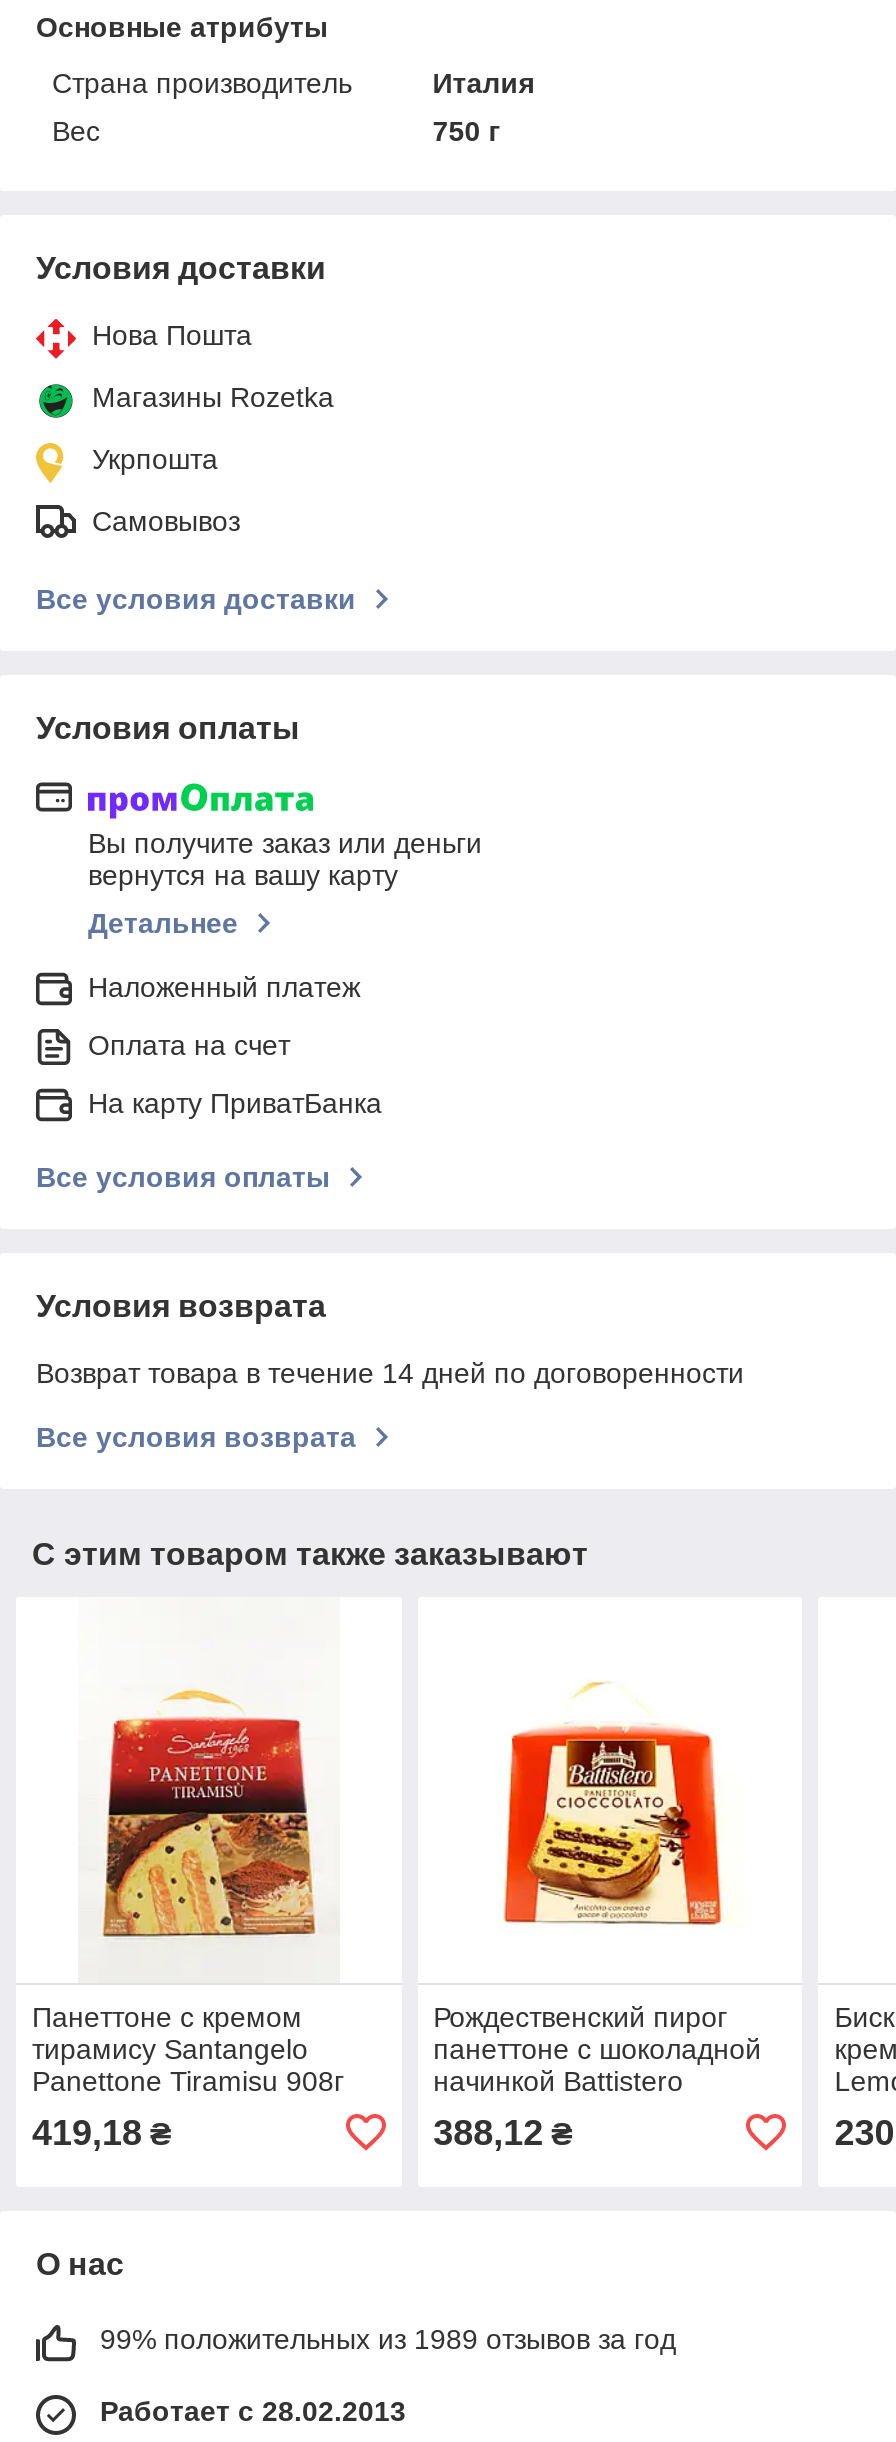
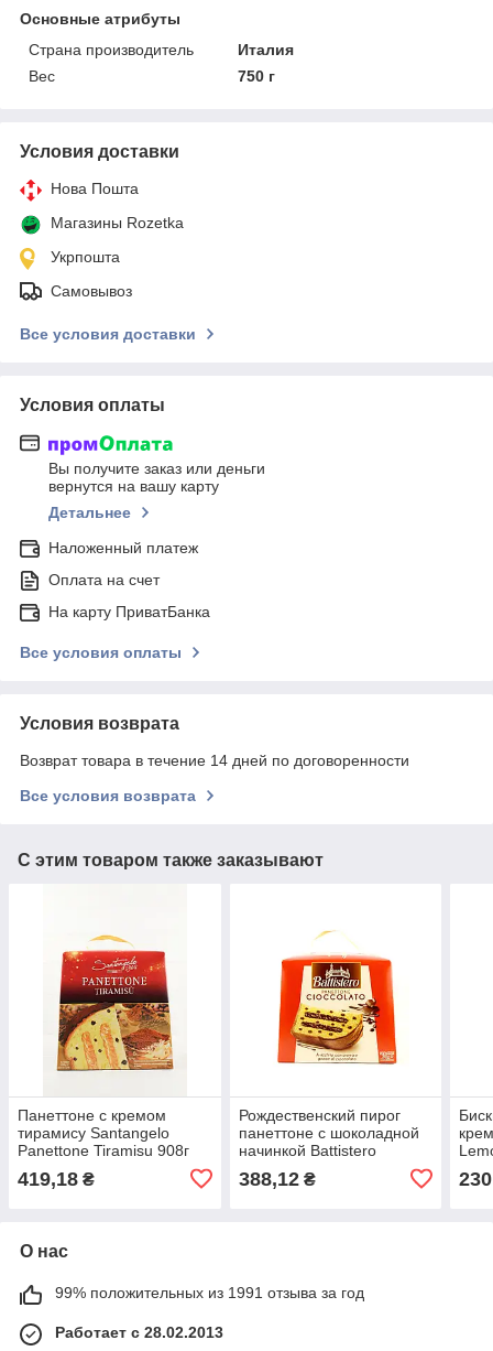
[100,2323,676,2355] 99% положительных из 1989 отзывов за год -> [55,1284,364,1301] 99% положительных из 1991 отзыва за год

